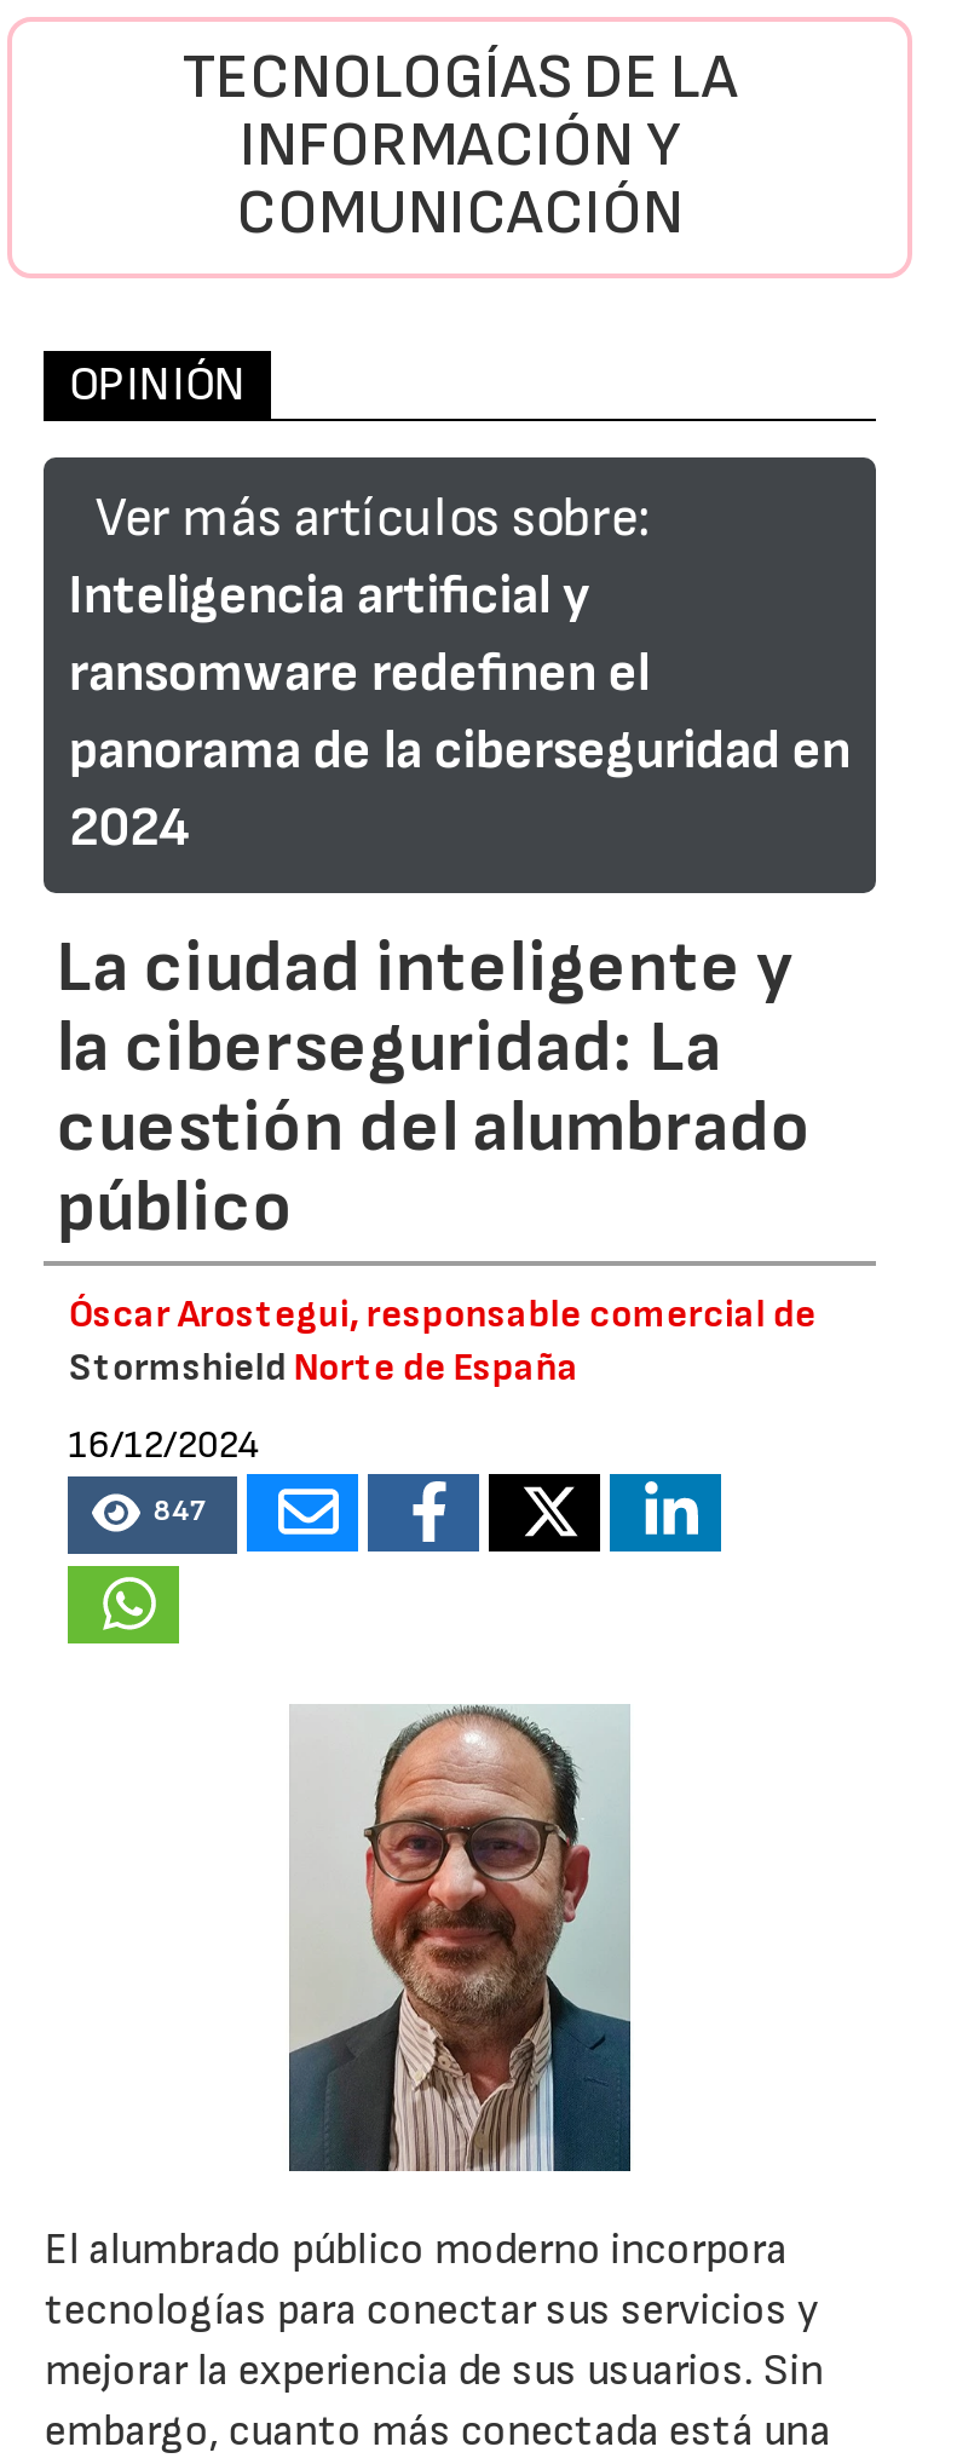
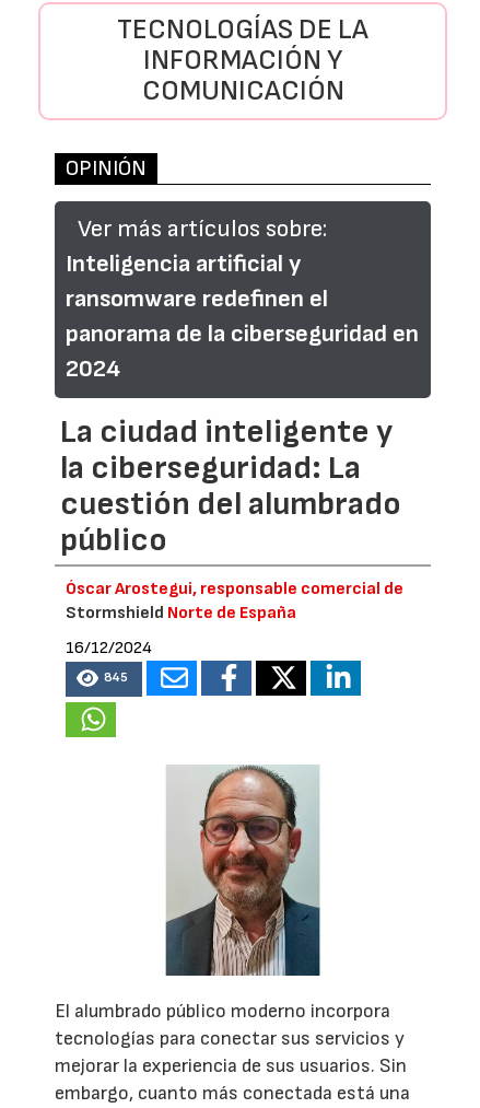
[153,1493,207,1530] 847 -> [104,669,128,686] 845

